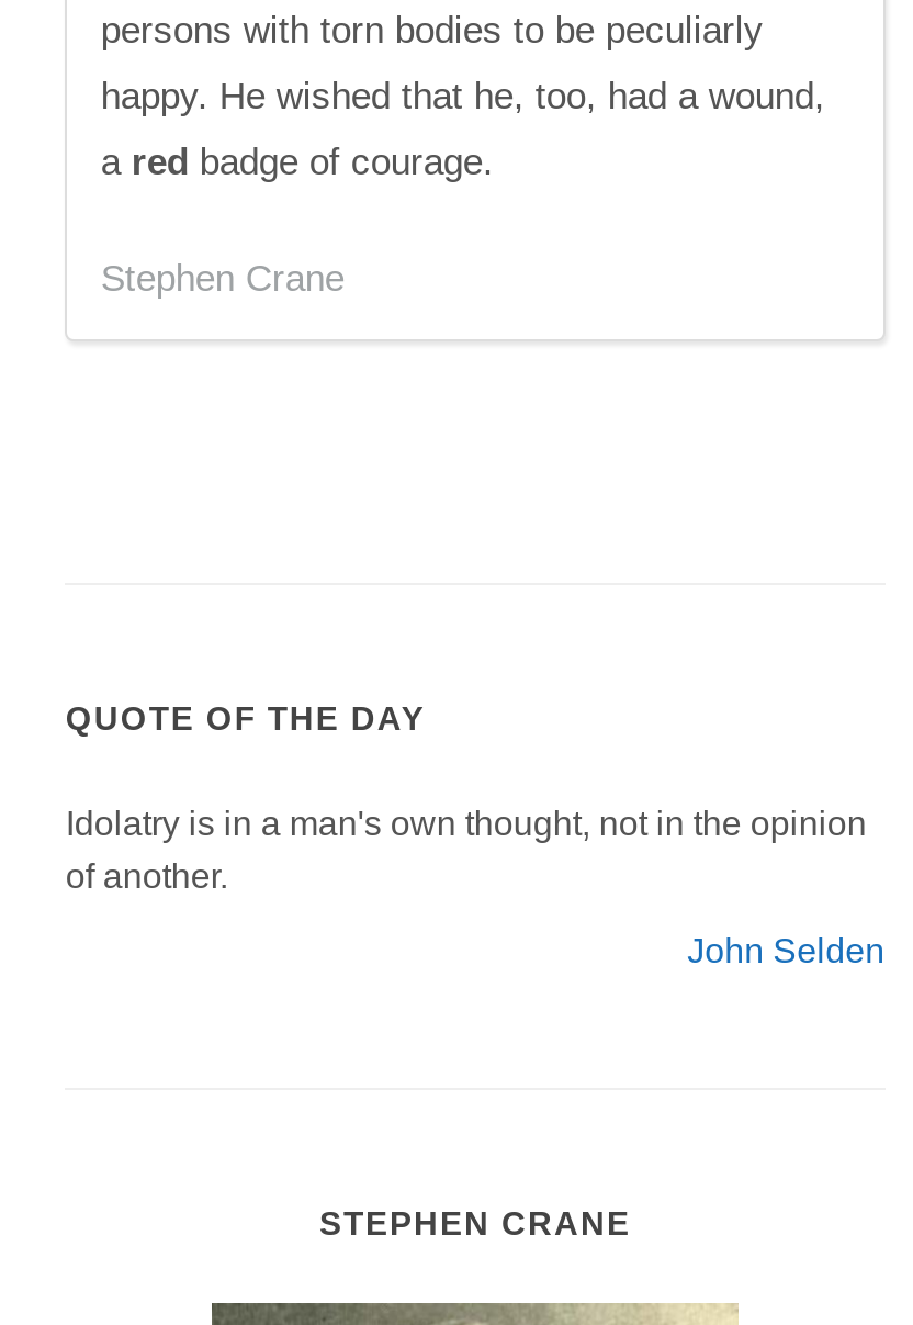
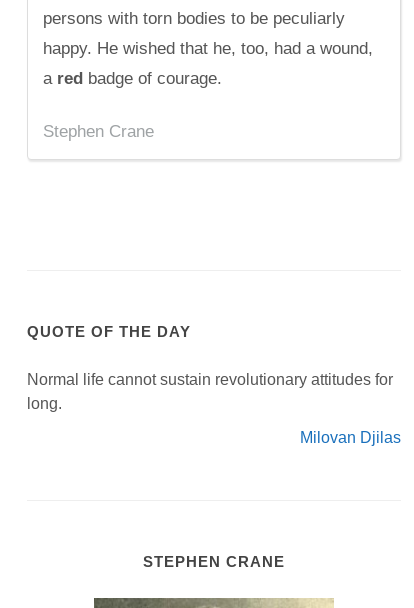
[66,805,867,895] Idolatry is in a man's own thought, not in the opinion | of another. -> [27,371,393,412] Normal life cannot sustain revolutionary attitudes for | long.
[687,932,885,969] John Selden -> [300,429,401,446] Milovan Djilas

